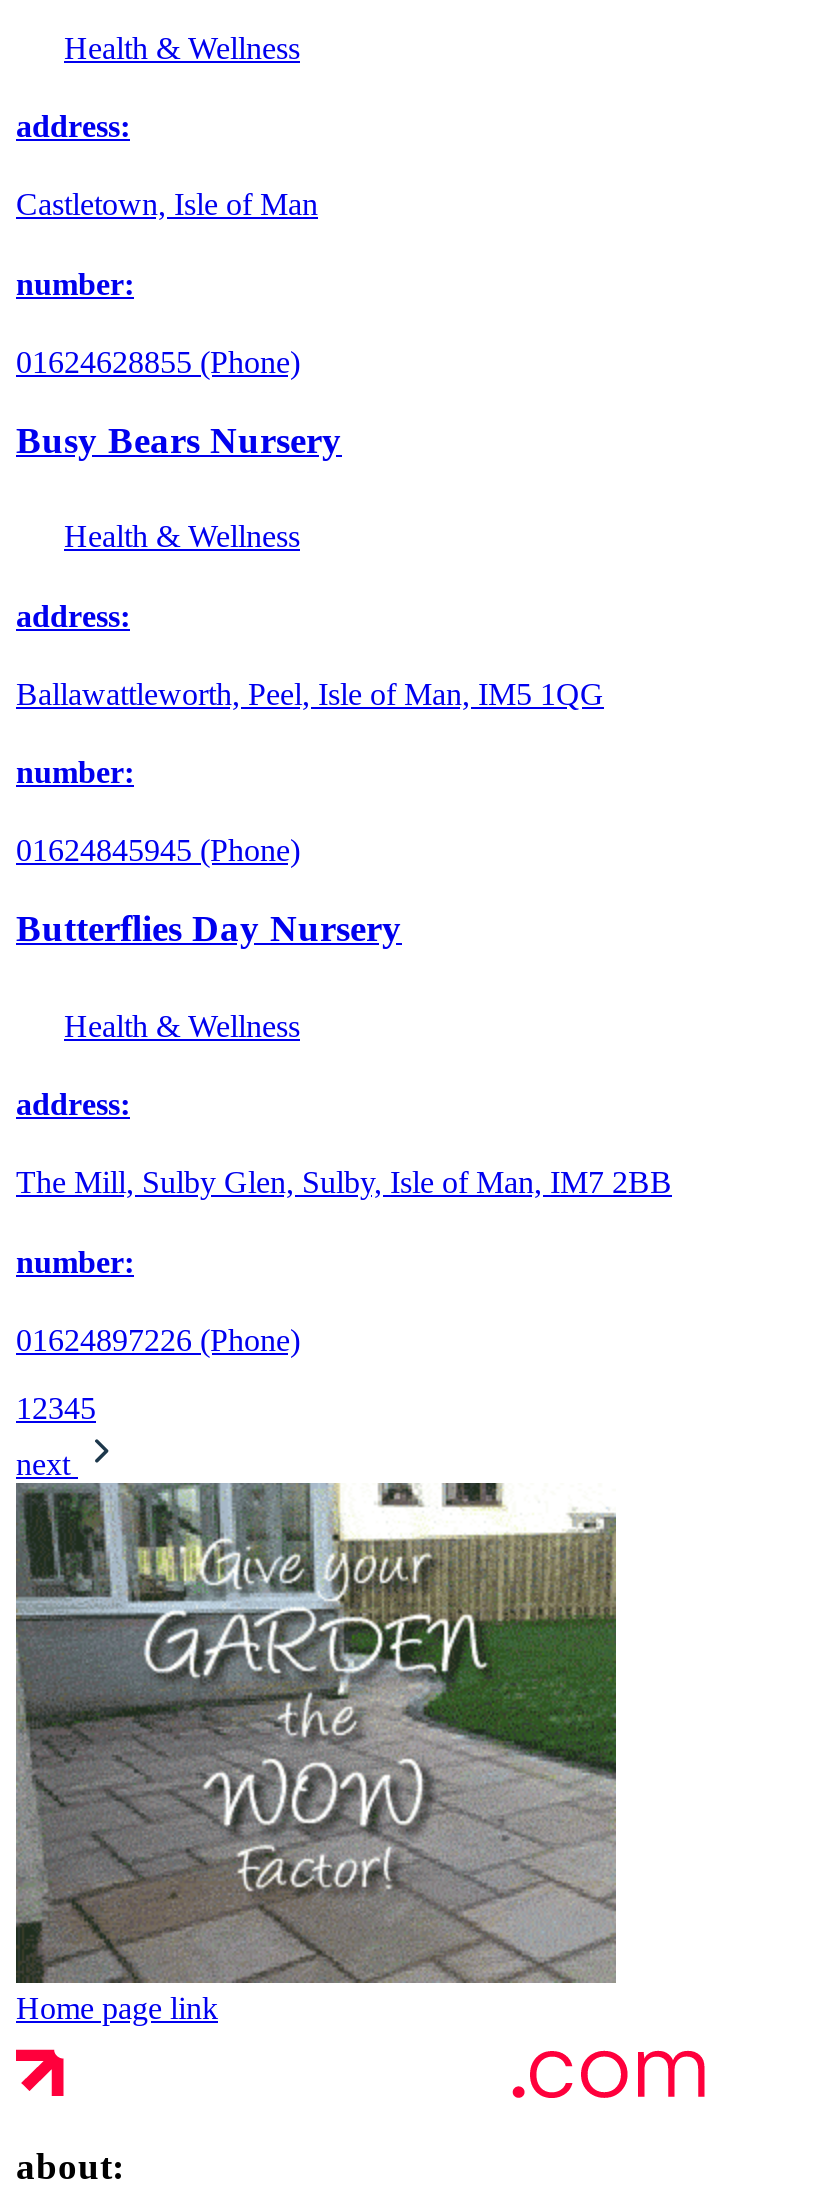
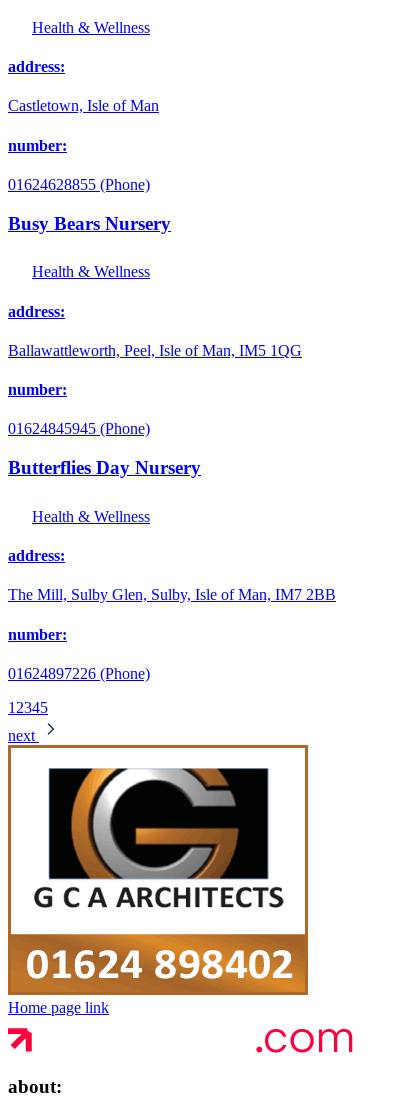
[14,1481,618,1985] [image] -> [7,744,309,996] [image]

